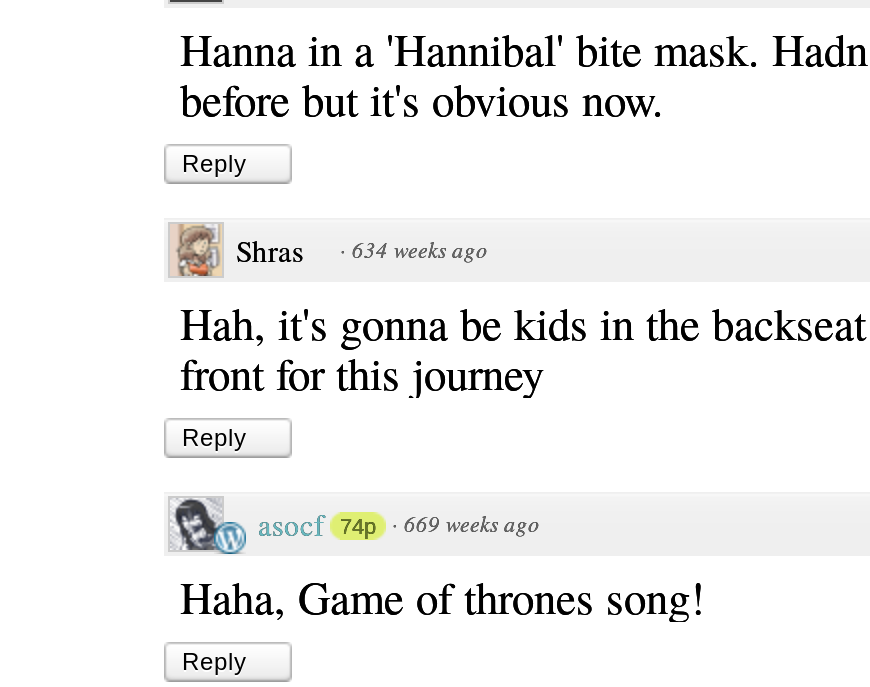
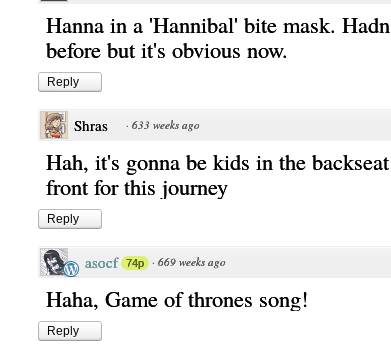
[236,230,488,270] Shras · 634 weeks ago -> [74,115,200,135] Shras · 633 weeks ago

